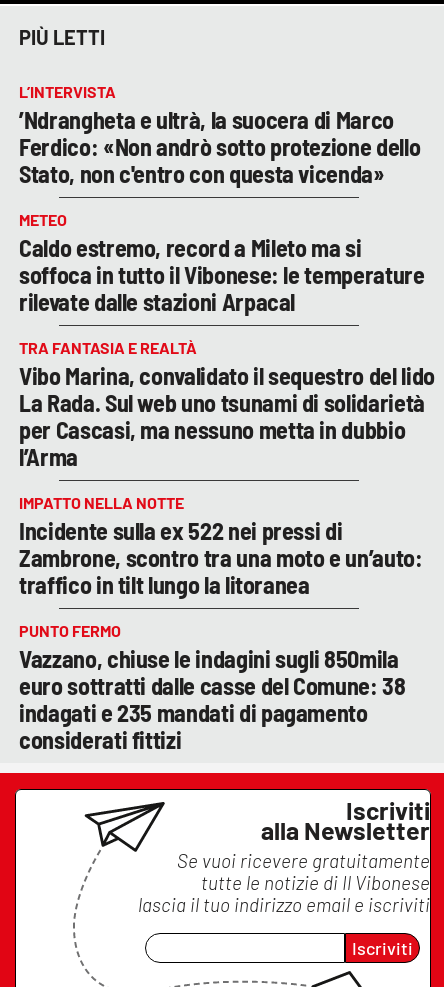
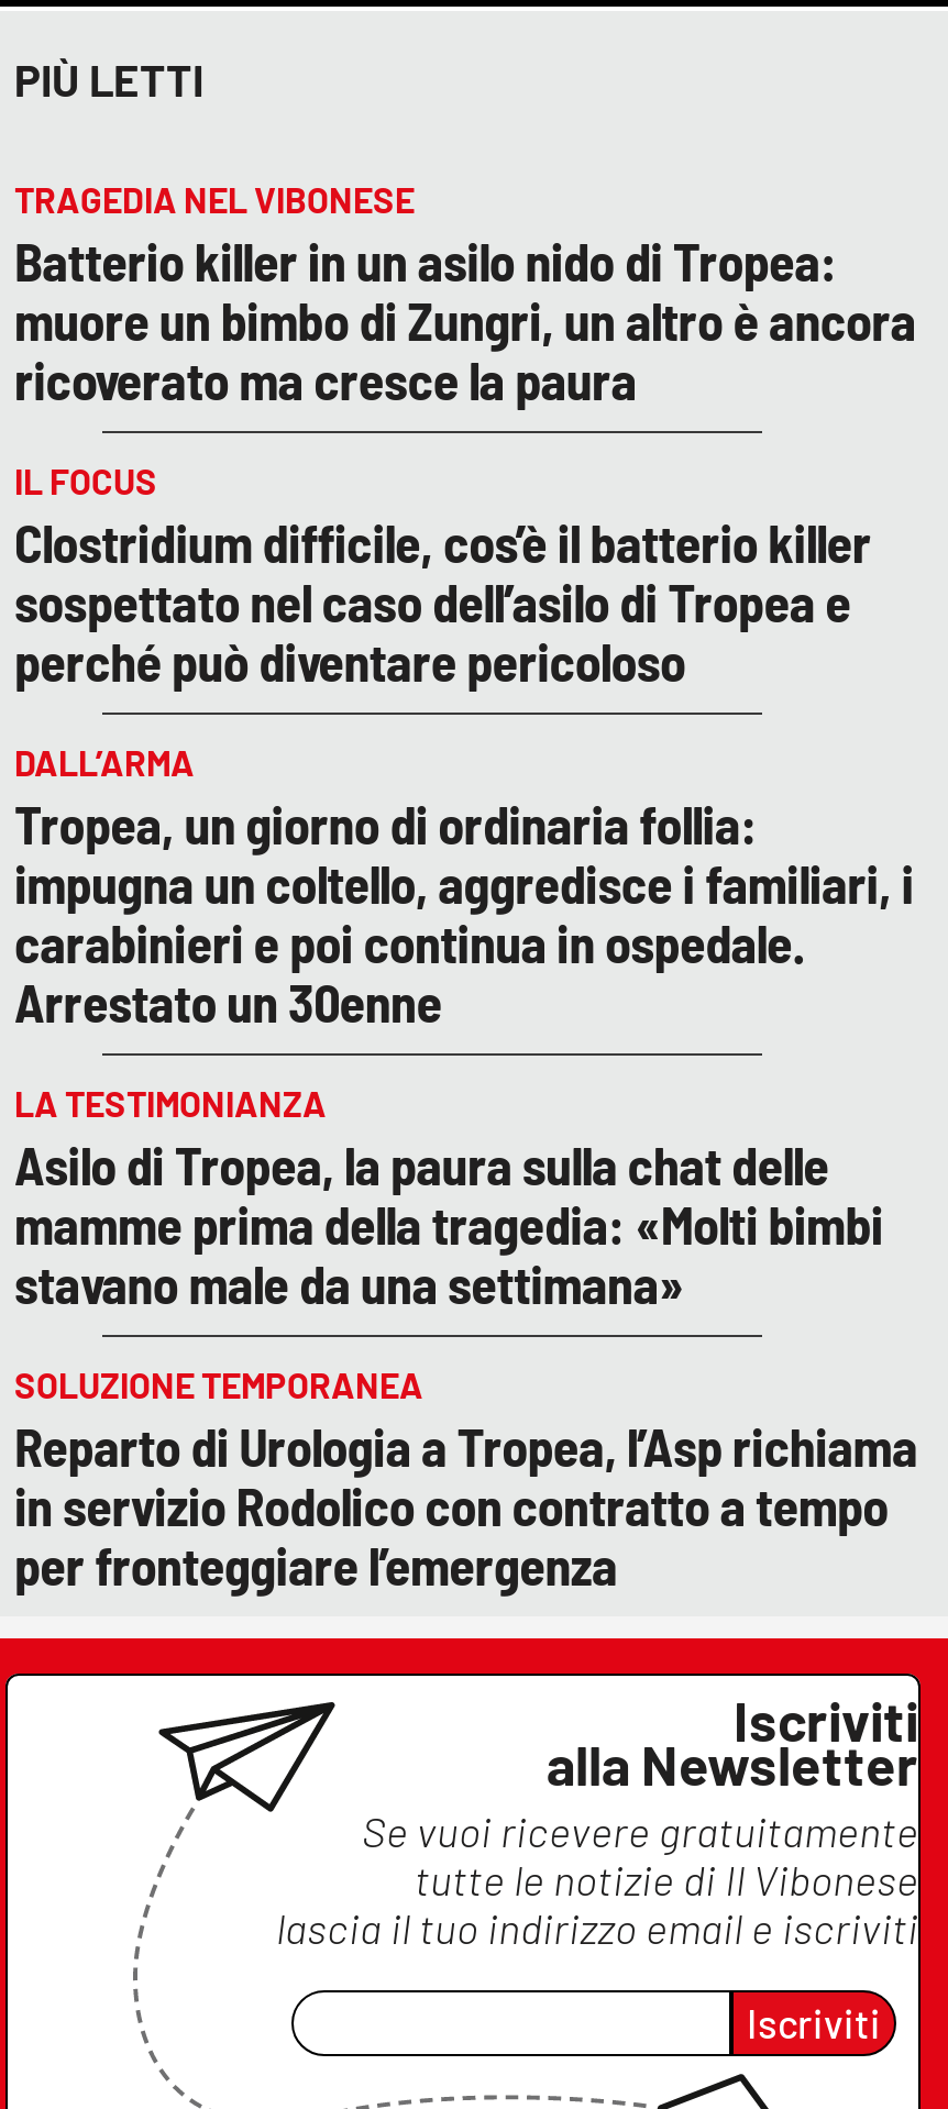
[19,82,420,188] L’INTERVISTA | ’Ndrangheta e ultrà, la suocera di Marco | Ferdico: «Non andrò sotto protezione dello | Stato, non c'entro con questa vicenda» -> [14,178,916,411] TRAGEDIA NEL VIBONESE | Batterio killer in un asilo nido di Tropea: | muore un bimbo di Zungri, un altro è ancora | ricoverato ma cresce la paura
[19,210,425,316] METEO | Caldo estremo, record a Mileto ma si | soffoca in tutto il Vibonese: le temperature | rilevate dalle stazioni Arpacal -> [14,460,871,693] IL FOCUS | Clostridium difficile, cos’è il batterio killer | sospettato nel caso dell’asilo di Tropea e | perché può diventare pericoloso
[19,338,435,471] TRA FANTASIA E REALTÀ | Vibo Marina, convalidato il sequestro del lido | La Rada. Sul web uno tsunami di solidarietà | per Cascasi, ma nessuno metta in dubbio | l’Arma -> [14,741,914,1034] DALL’ARMA | Tropea, un giorno di ordinaria follia: | impugna un coltello, aggredisce i familiari, i | carabinieri e poi continua in ospedale. | Arrestato un 30enne
[19,493,423,599] IMPATTO NELLA NOTTE | Incidente sulla ex 522 nei pressi di | Zambrone, scontro tra una moto e un’auto: | traffico in tilt lungo la litoranea -> [14,1082,883,1315] LA TESTIMONIANZA | Asilo di Tropea, la paura sulla chat delle | mamme prima della tragedia: «Molti bimbi | stavano male da una settimana»
[19,621,406,754] PUNTO FERMO | Vazzano, chiuse le indagini sugli 850mila | euro sottratti dalle casse del Comune: 38 | indagati e 235 mandati di pagamento | considerati fittizi -> [14,1363,917,1597] SOLUZIONE TEMPORANEA | Reparto di Urologia a Tropea, l’Asp richiama | in servizio Rodolico con contratto a tempo | per fronteggiare l’emergenza

